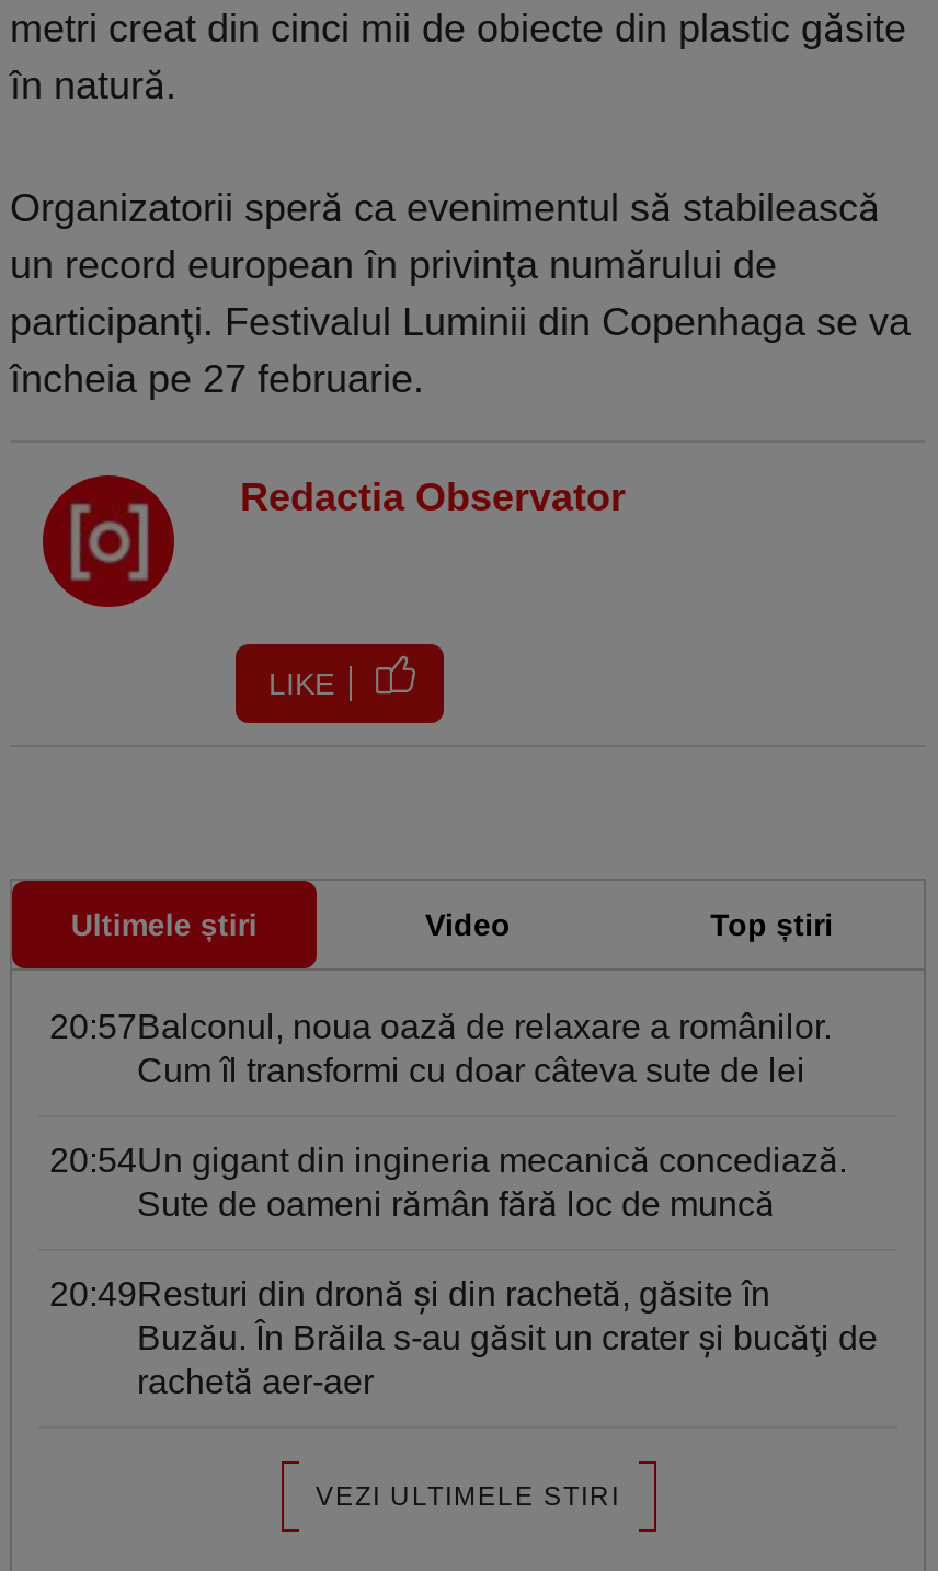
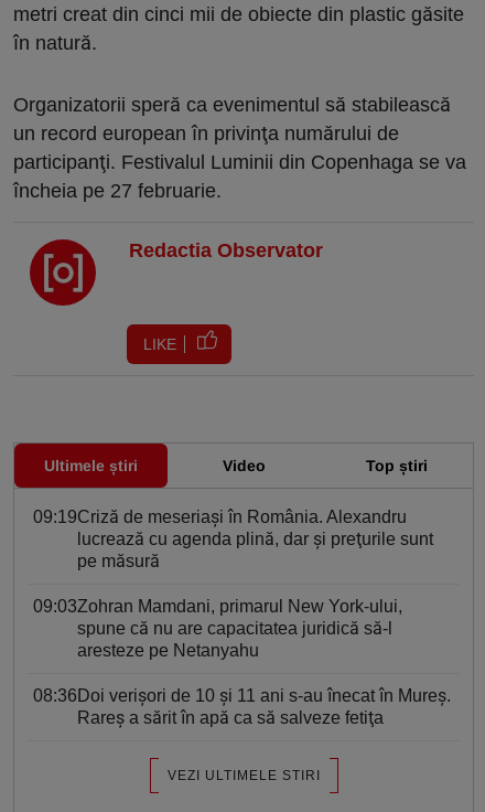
[49,1008,832,1089] 20:57Balconul, noua oază de relaxare a românilor. | Cum îl transformi cu doar câteva sute de lei -> [33,508,433,571] 09:19Criză de meseriași în România. Alexandru | lucrează cu agenda plină, dar şi preţurile sunt | pe măsură
[49,1142,847,1223] 20:54Un gigant din ingineria mecanică concediază. | Sute de oameni rămân fără loc de muncă -> [33,597,402,660] 09:03Zohran Mamdani, primarul New York-ului, | spune că nu are capacitatea juridică să-l | aresteze pe Netanyahu
[49,1276,878,1401] 20:49Resturi din dronă şi din rachetă, găsite în | Buzău. În Brăila s-au găsit un crater şi bucăţi de | rachetă aer-aer -> [33,686,451,727] 08:36Doi verișori de 10 și 11 ani s-au înecat în Mureș. | Rareș a sărit în apă ca să salveze fetiţa

